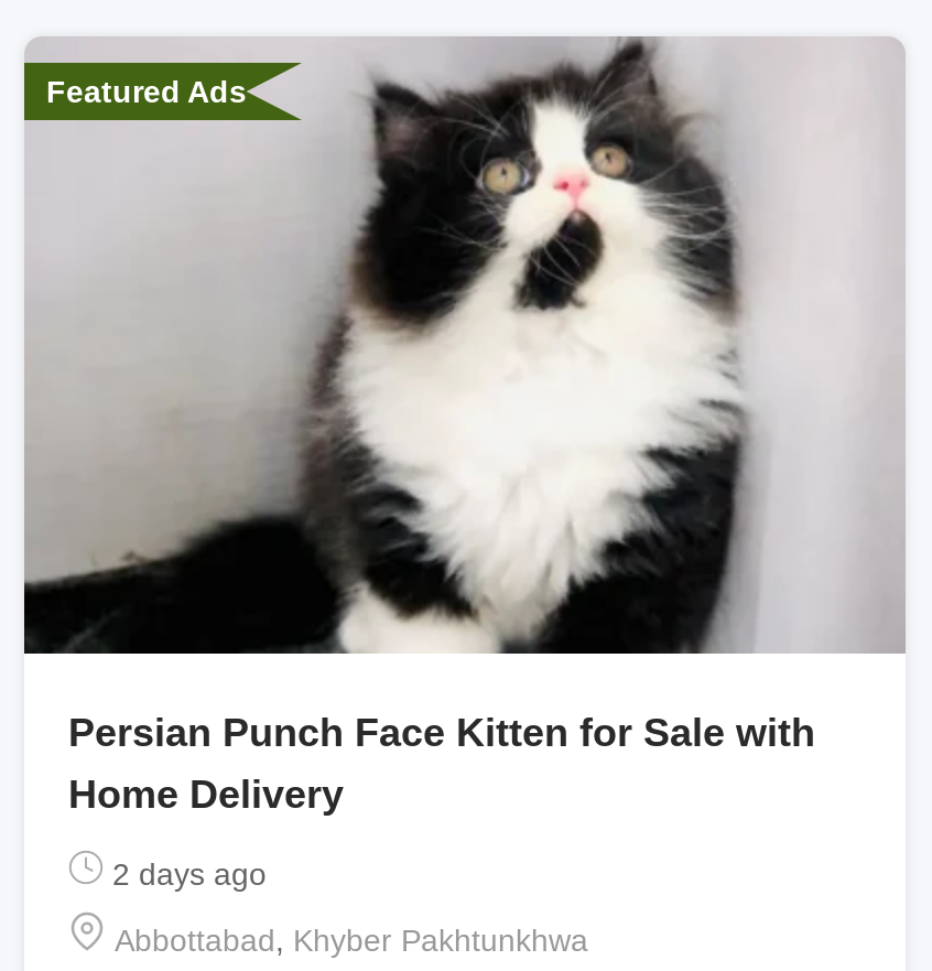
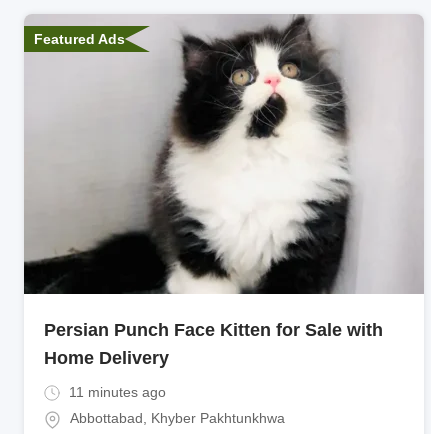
[104,856,267,892] 2 days ago -> [65,384,166,400] 11 minutes ago

